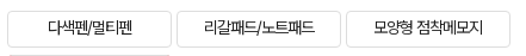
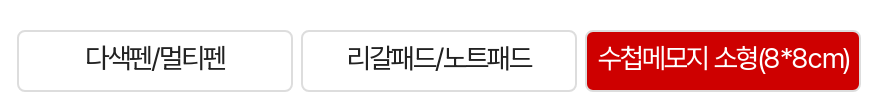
[374,17,482,36] 모양형 점착메모지 -> [598,41,848,73] 수첩메모지 소형(8*8cm)

